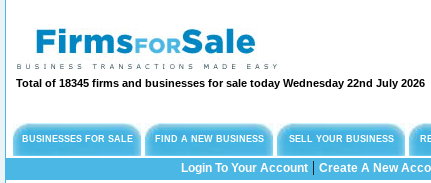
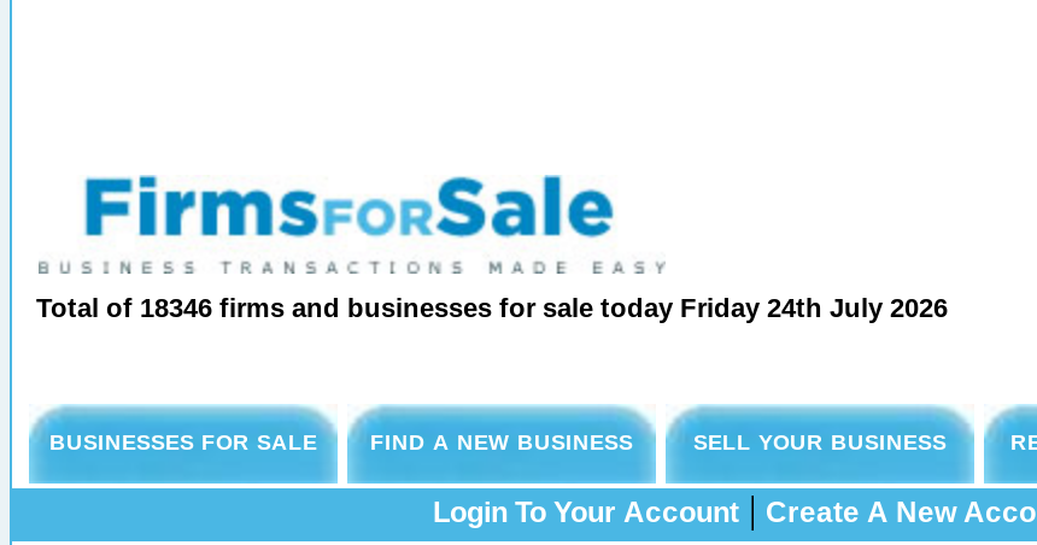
[16,77,425,89] Total of 18345 firms and businesses for sale today Wednesday 22nd July 2026 -> [36,293,948,322] Total of 18346 firms and businesses for sale today Friday 24th July 2026

